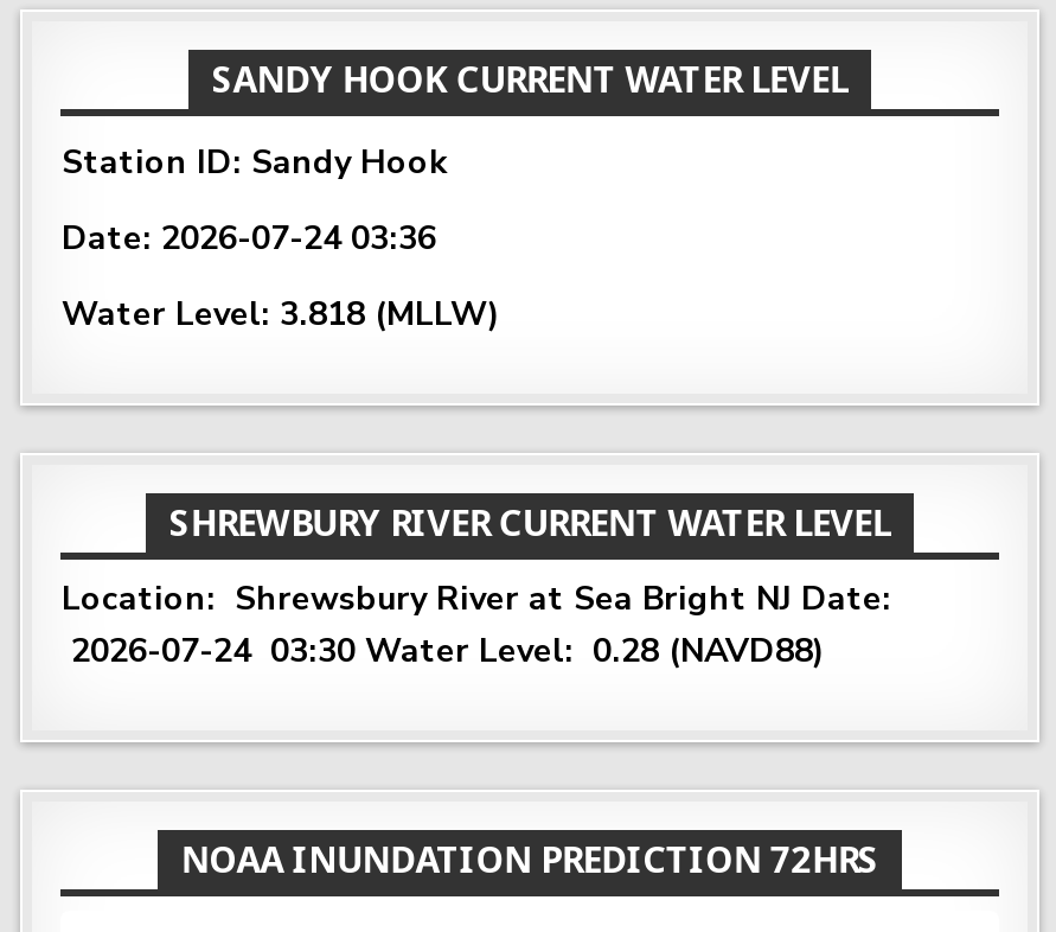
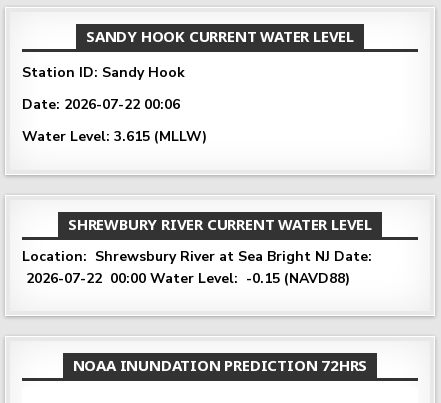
[62,216,436,261] Date: 2026-07-24 03:36 -> [22,95,180,114] Date: 2026-07-22 00:06
[62,291,500,337] Water Level: 3.818 (MLLW) -> [22,127,207,146] Water Level: 3.615 (MLLW)
[62,628,825,673] 2026-07-24 03:30 Water Level: 0.28 (NAVD88) -> [22,269,350,288] 2026-07-22 00:00 Water Level: -0.15 (NAVD88)

